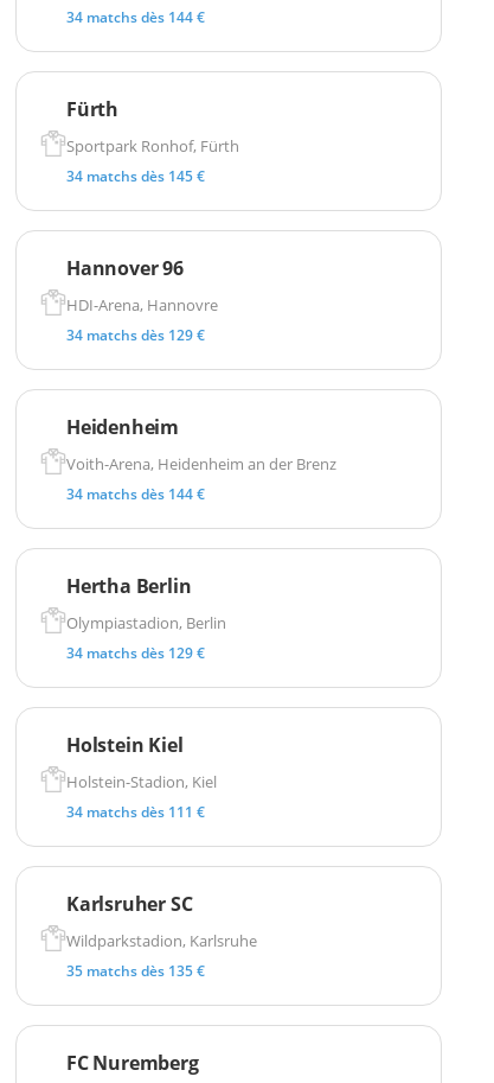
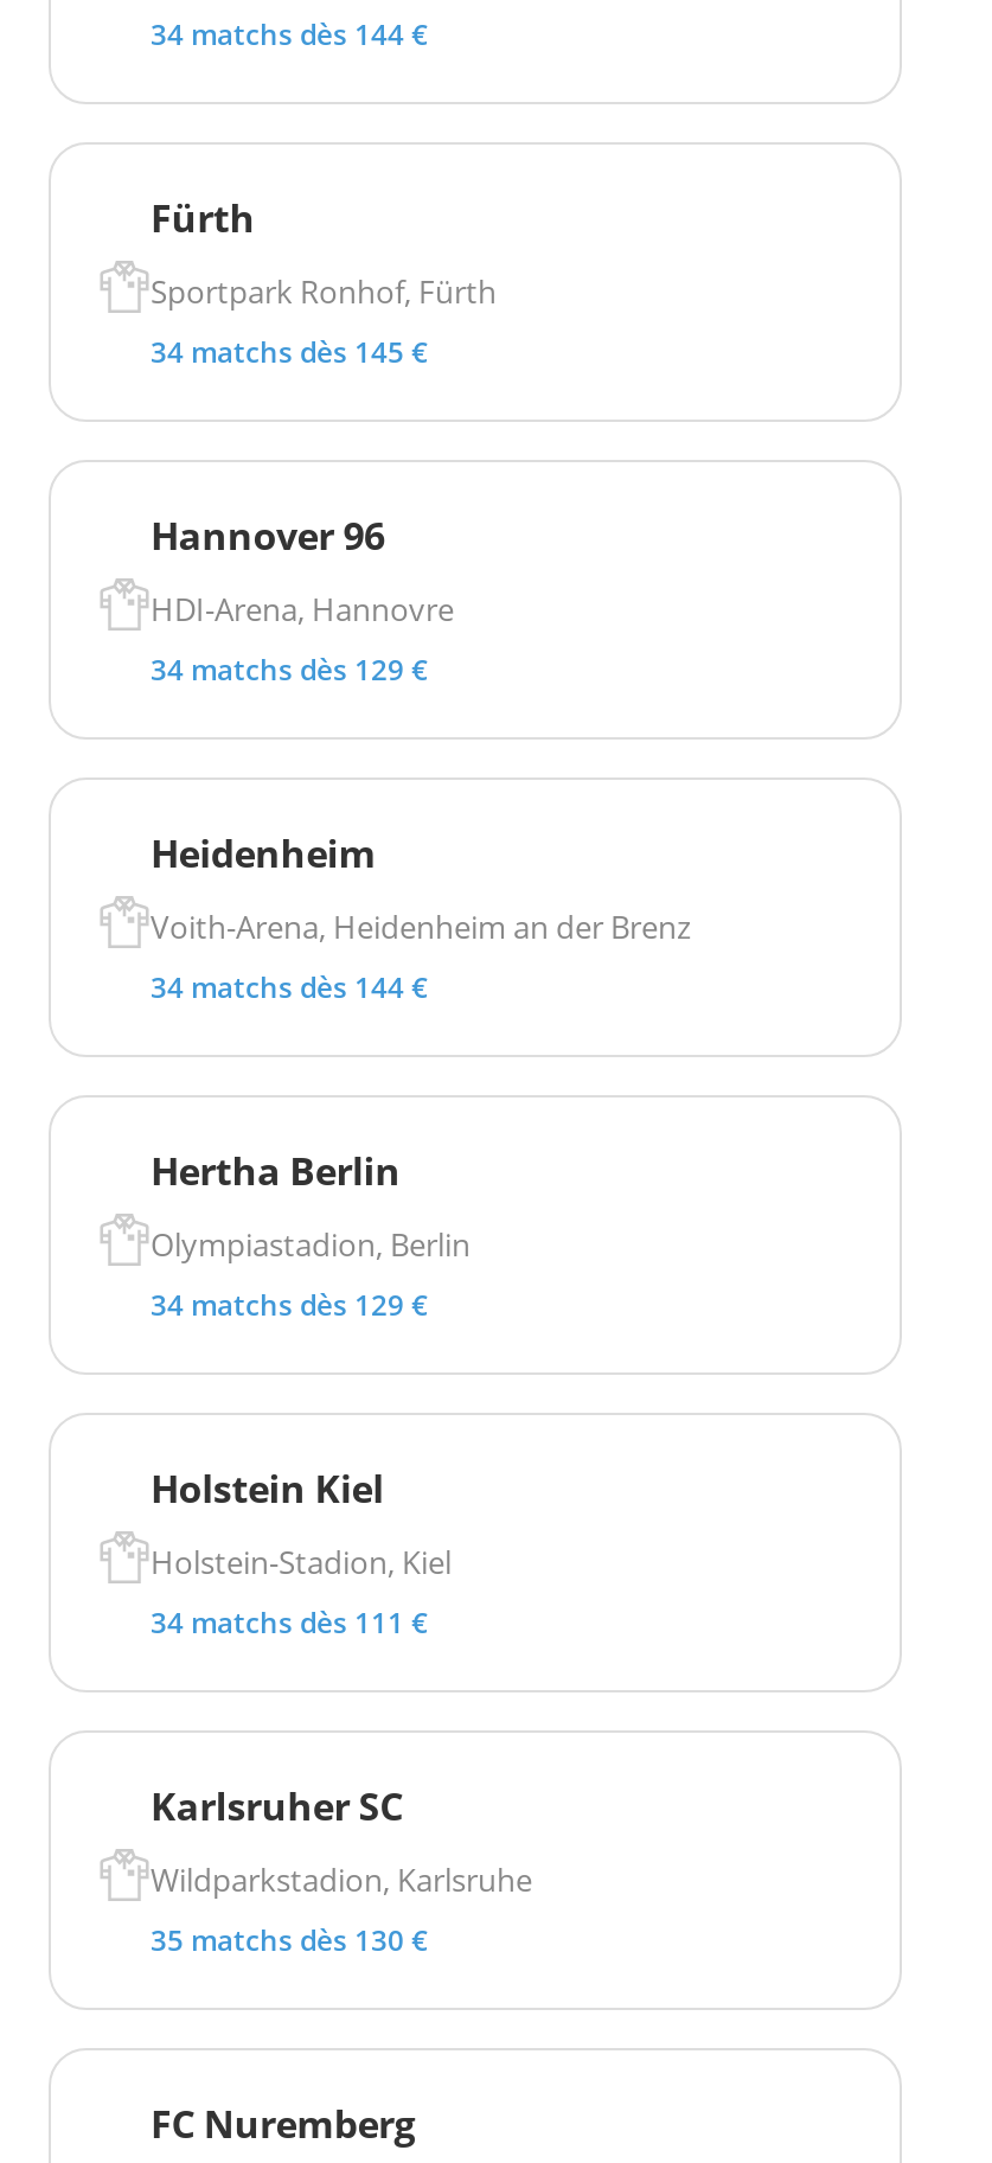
[66,961,205,981] 35 matchs dès 135 € -> [151,1920,428,1960] 35 matchs dès 130 €

